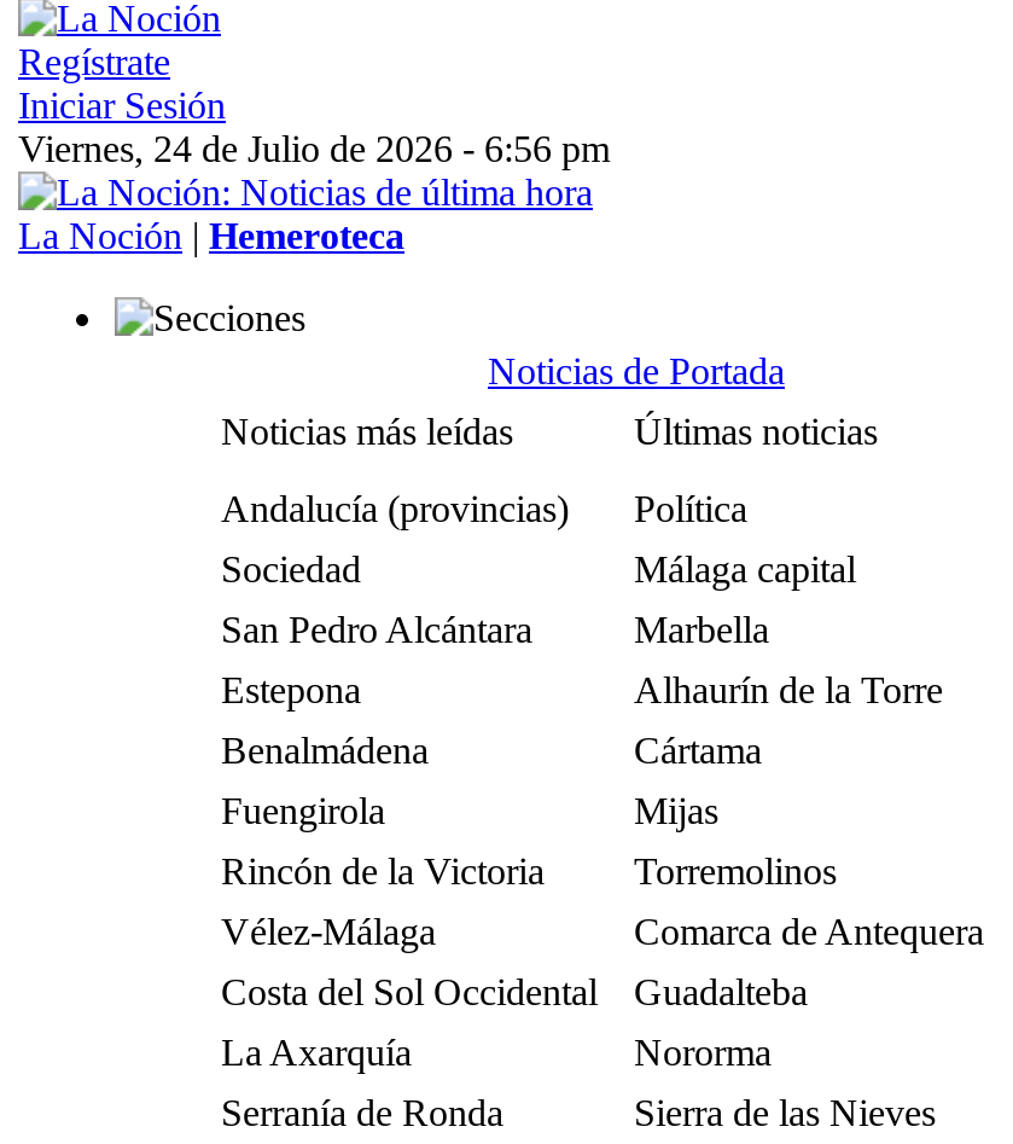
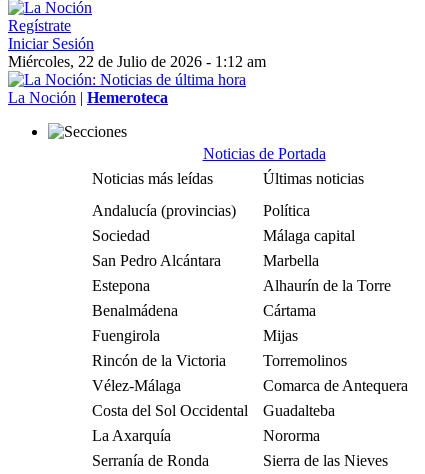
[18,128,610,169] Viernes, 24 de Julio de 2026 - 6:56 pm -> [8,53,266,70] Miércoles, 22 de Julio de 2026 - 1:12 am

